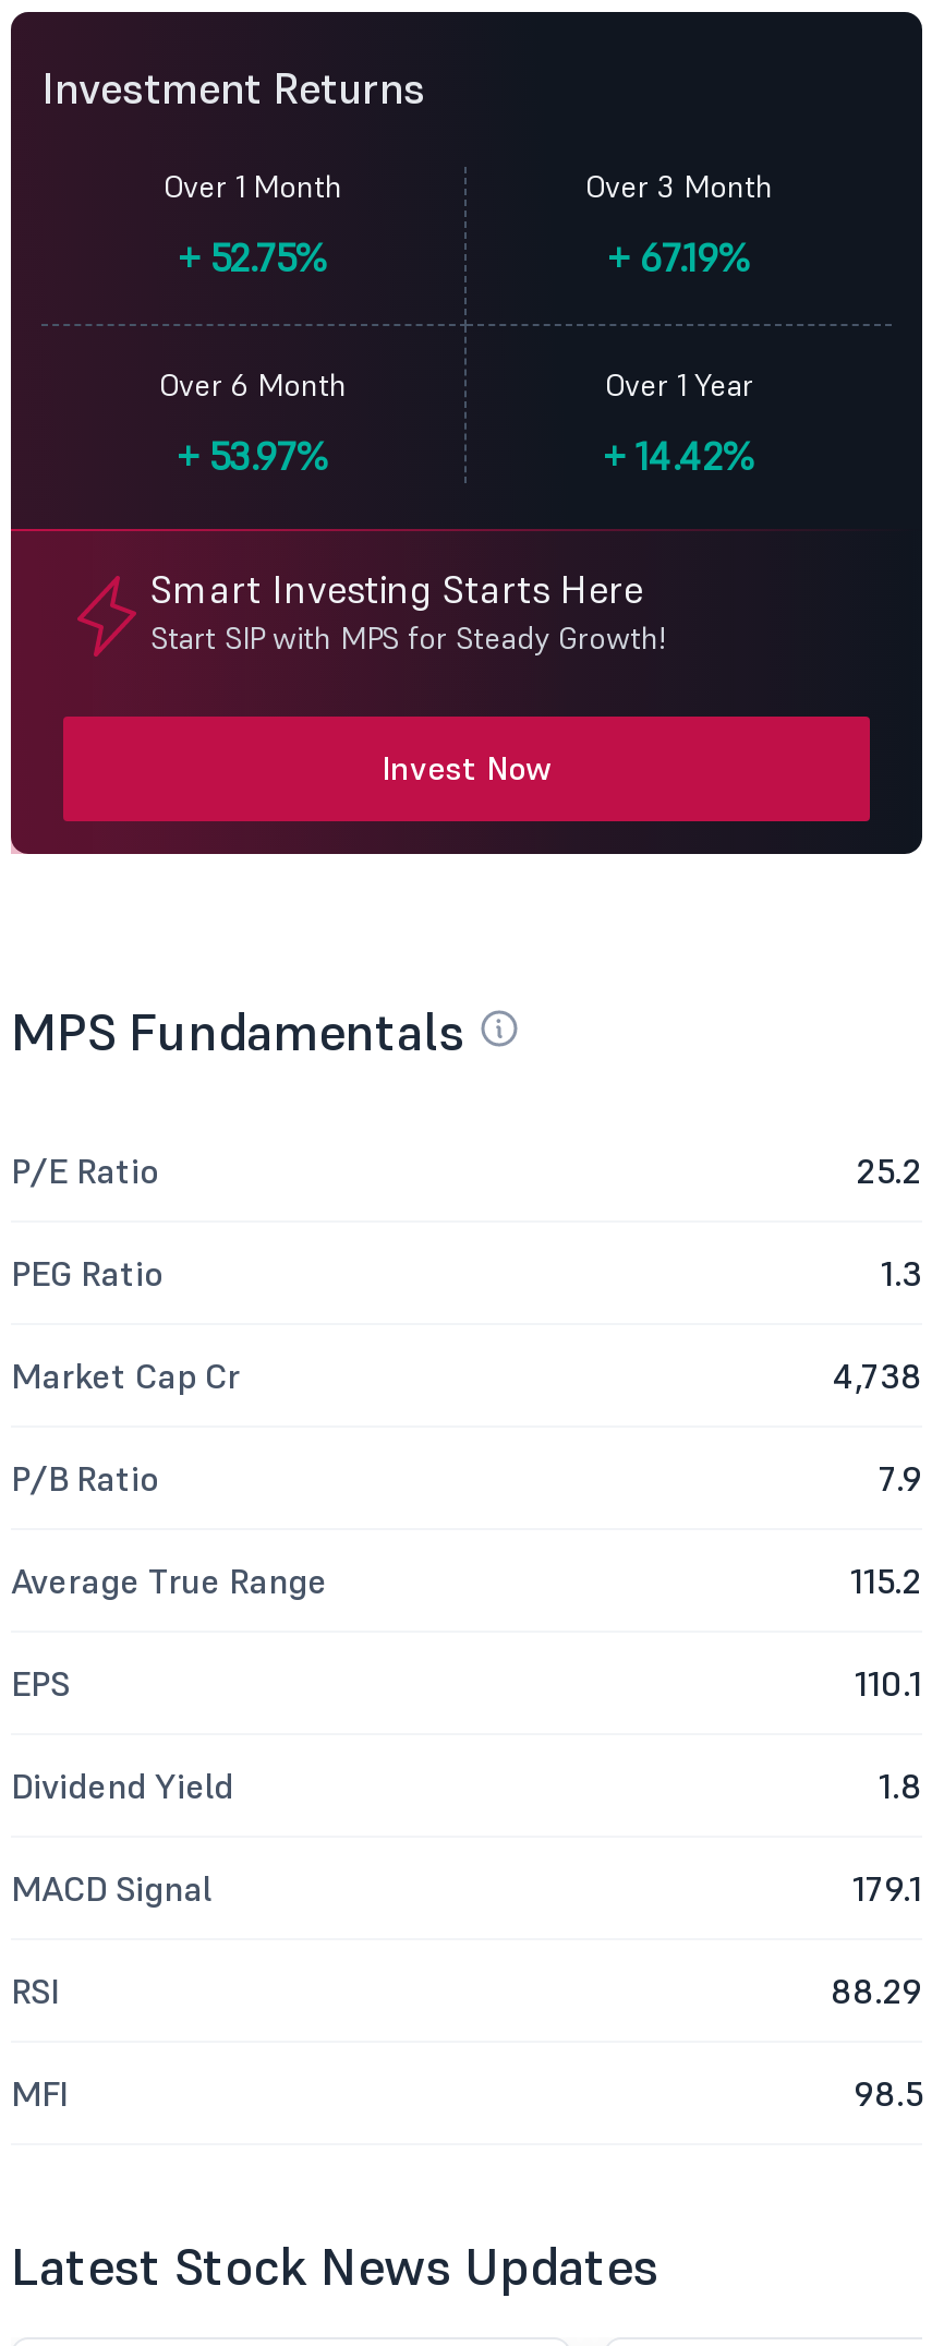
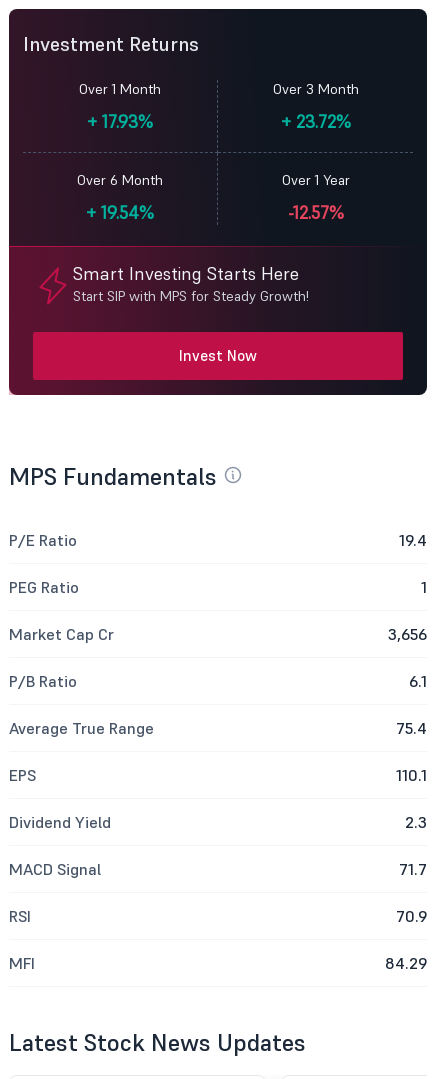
[178,232,328,282] + 52.75% -> [87,110,153,133] + 17.93%
[607,232,751,282] + 67.19% -> [280,110,350,133] + 23.72%
[177,431,329,481] + 53.97% -> [86,201,154,224] + 19.54%
[603,431,755,481] + 14.42% -> [287,201,343,224] -12.57%
[857,1148,922,1192] 25.2 -> [399,530,427,550] 19.4
[881,1251,922,1295] 1.3 -> [421,577,427,597] 1
[833,1354,922,1397] 4,738 -> [388,624,427,644] 3,656
[879,1456,922,1500] 7.9 -> [409,671,427,691] 6.1
[850,1559,922,1602] 115.2 -> [396,718,427,738] 75.4
[879,1764,922,1807] 1.8 -> [405,812,427,832] 2.3
[852,1866,922,1910] 179.1 -> [399,859,427,879] 71.7
[831,1969,922,2012] 88.29 -> [396,906,427,926] 70.9
[855,2071,922,2115] 98.5 -> [385,953,427,973] 84.29

